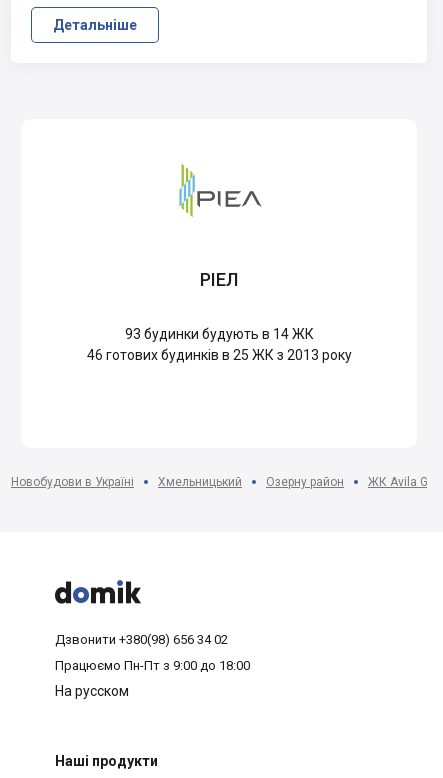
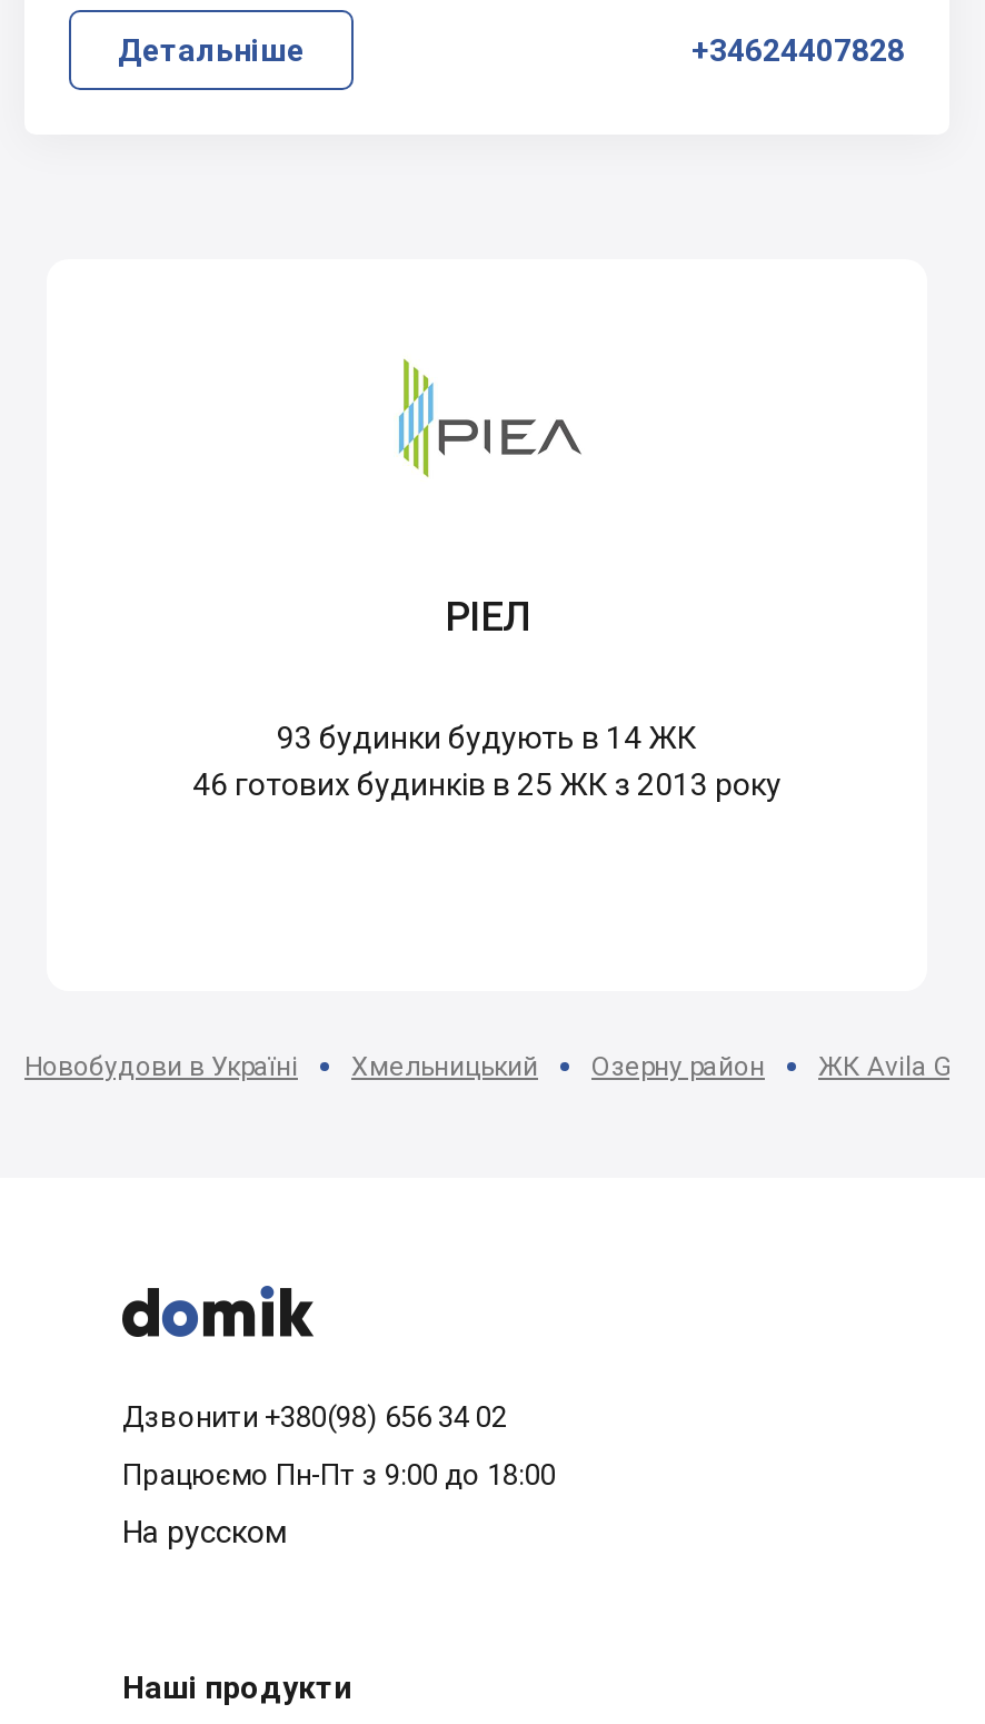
none -> [692,33,905,69] +34624407828

